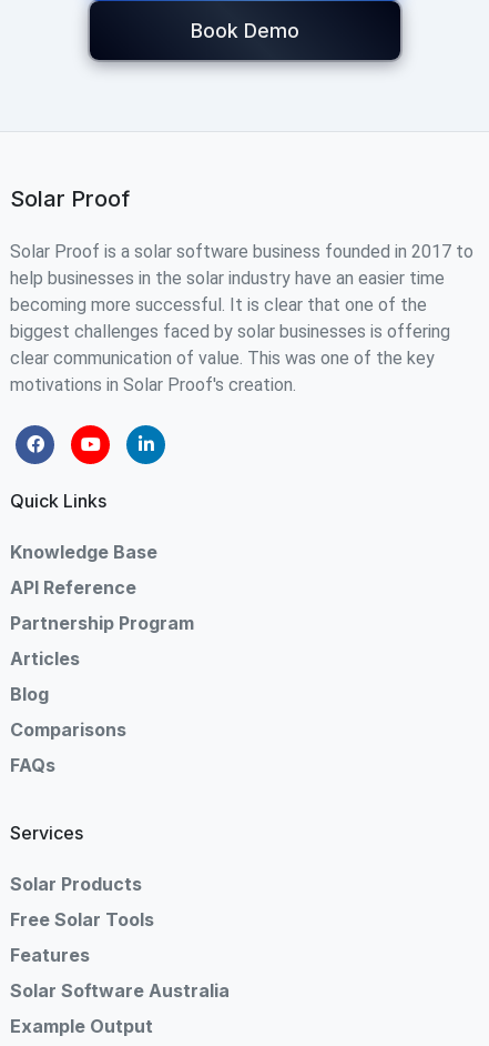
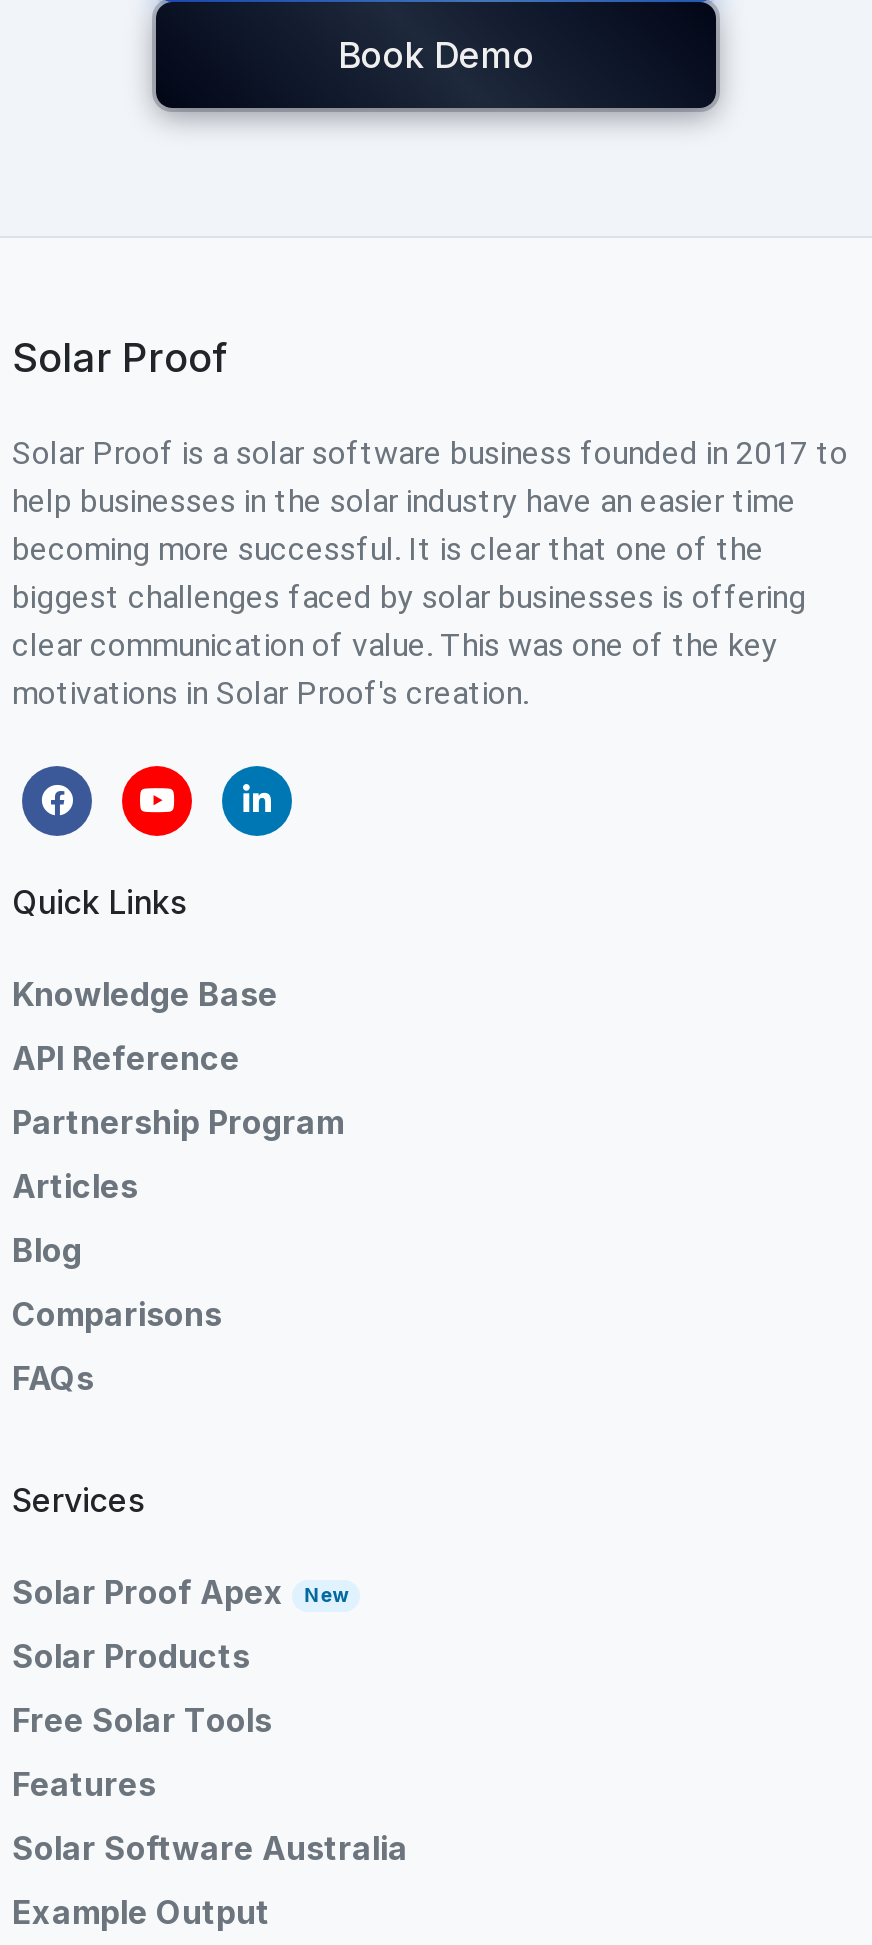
none -> [12,1572,348,1612] Solar Proof Apex New

